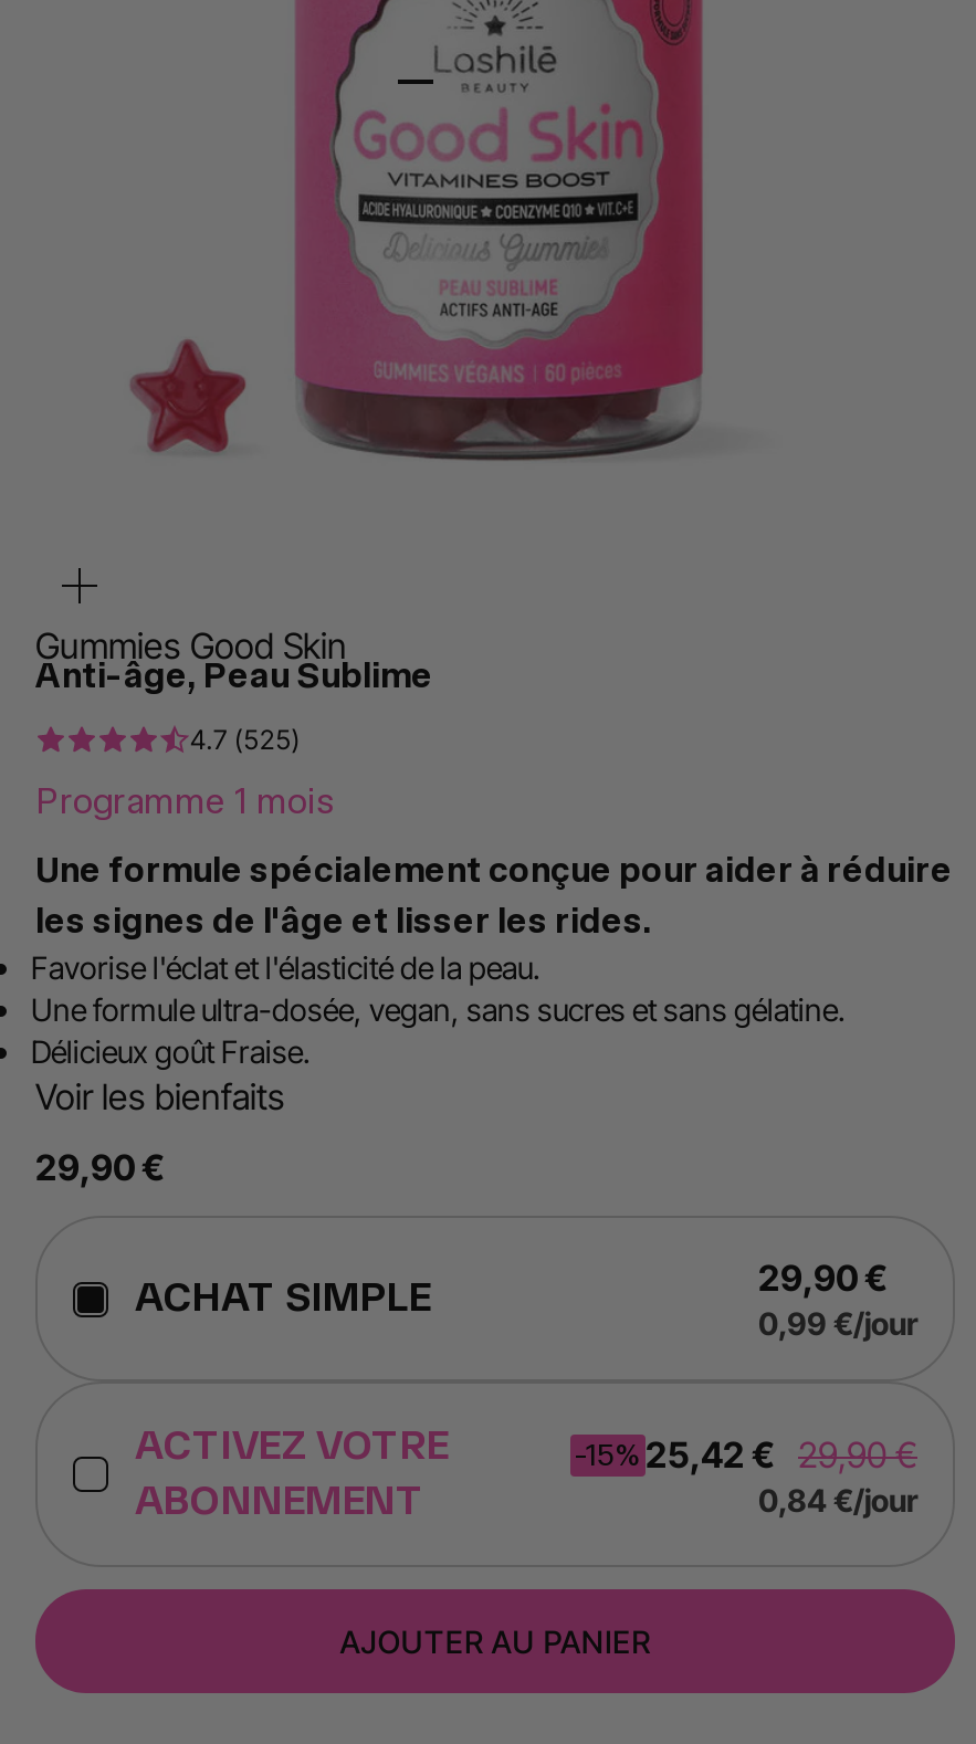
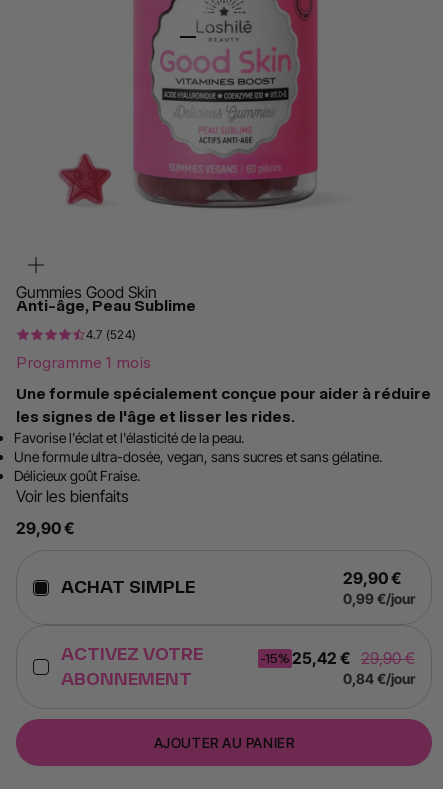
[190,723,301,757] 4.7 (525) -> [86,327,136,342] 4.7 (524)

